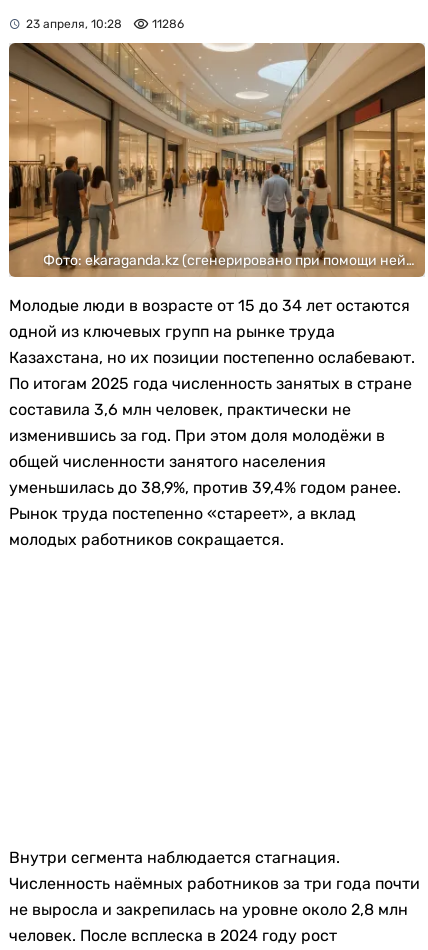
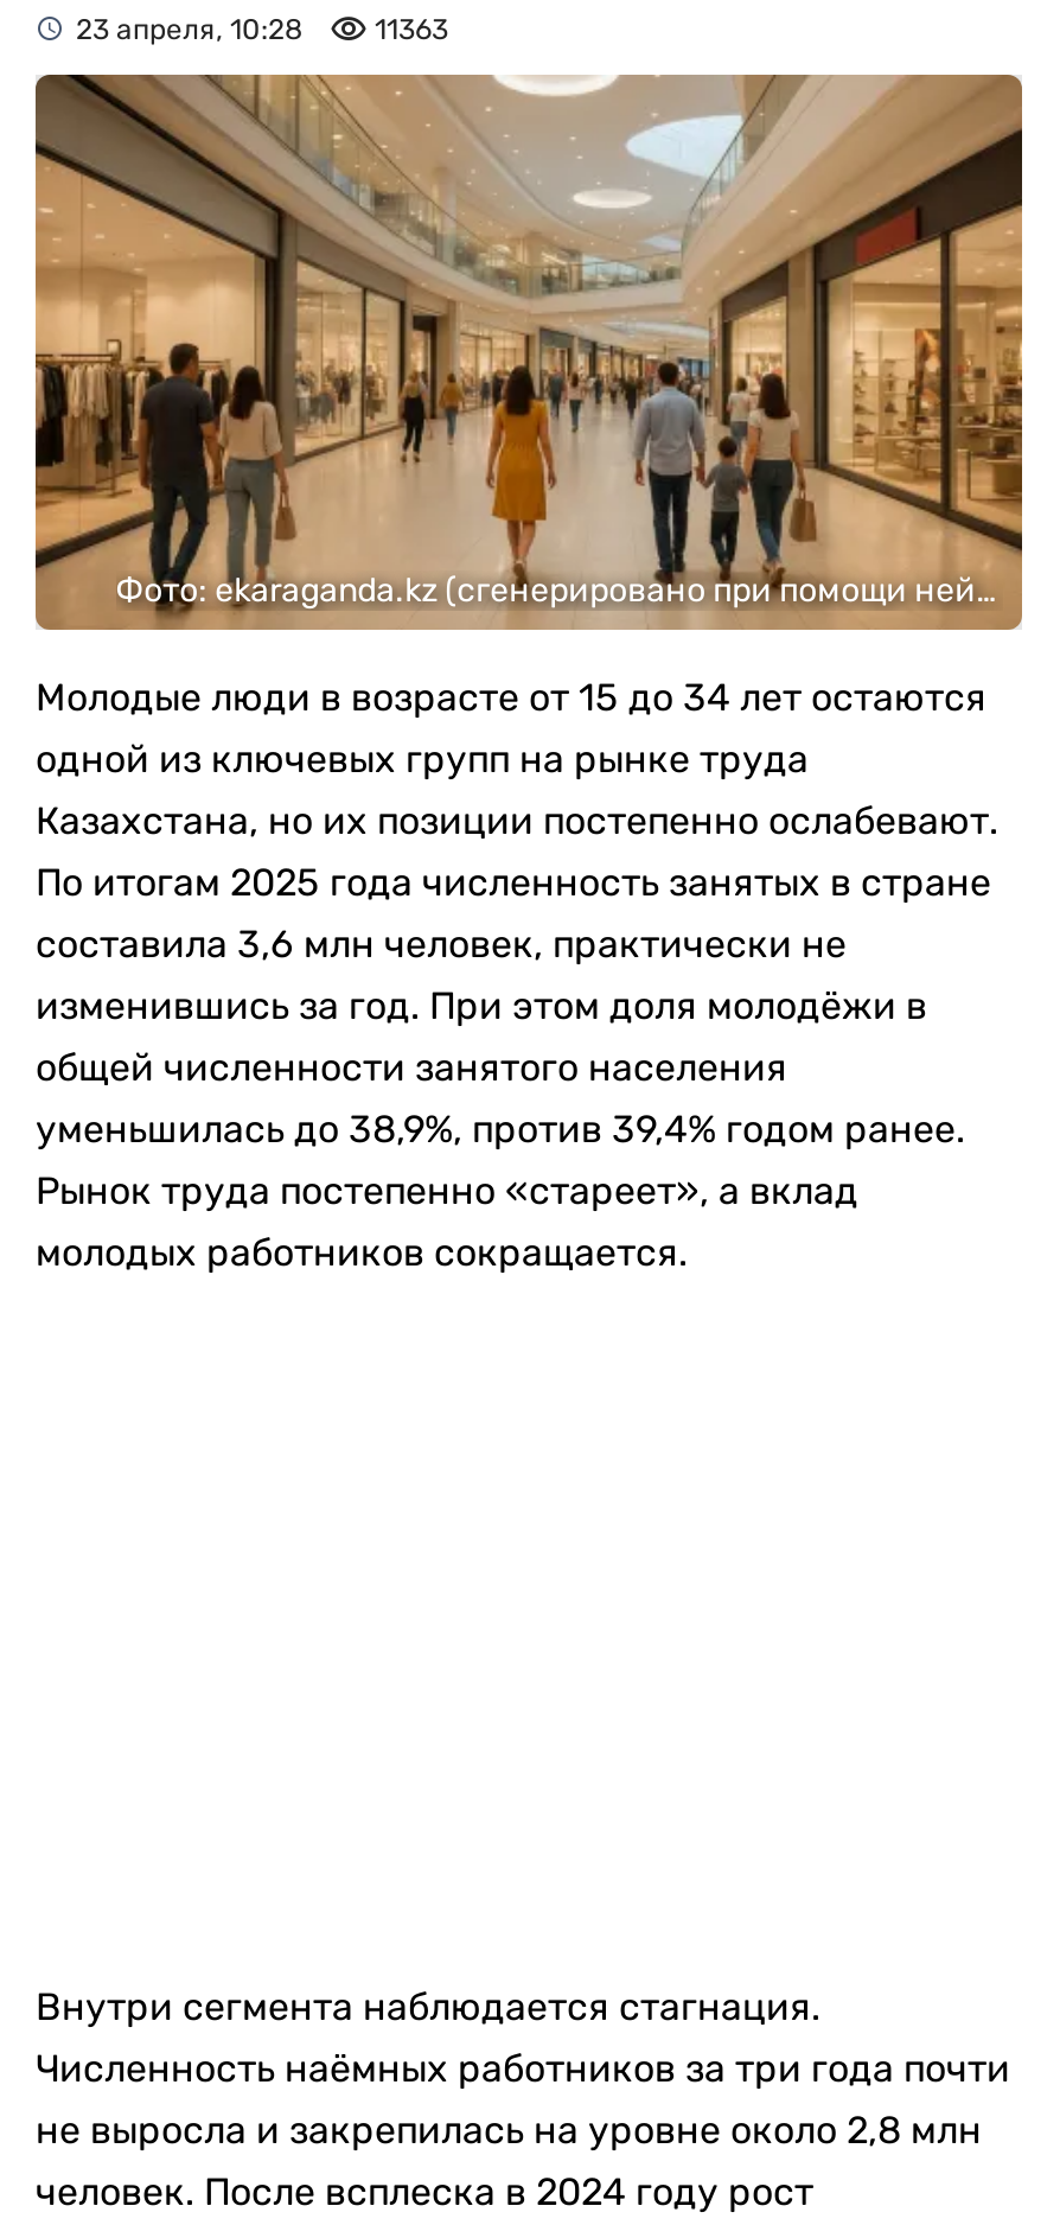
[152,17,184,31] 11286 -> [375,13,448,46] 11363

